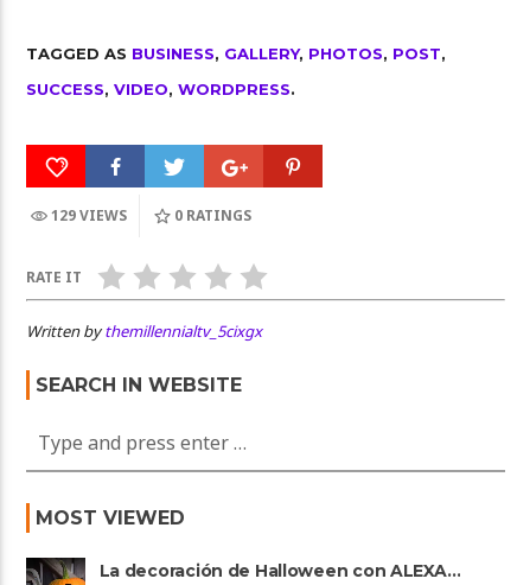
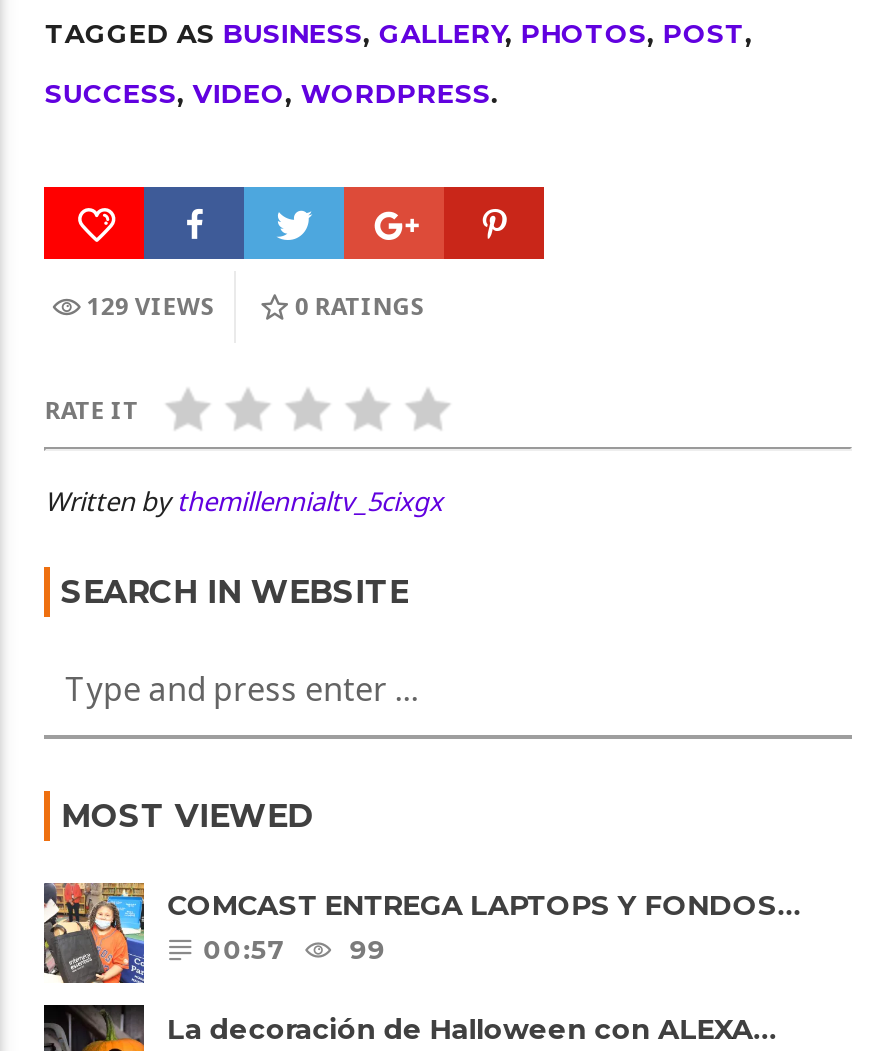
none -> [42,881,801,985] [image] | COMCAST ENTREGA LAPTOPS Y FONDOS… | 00:57 | 99

